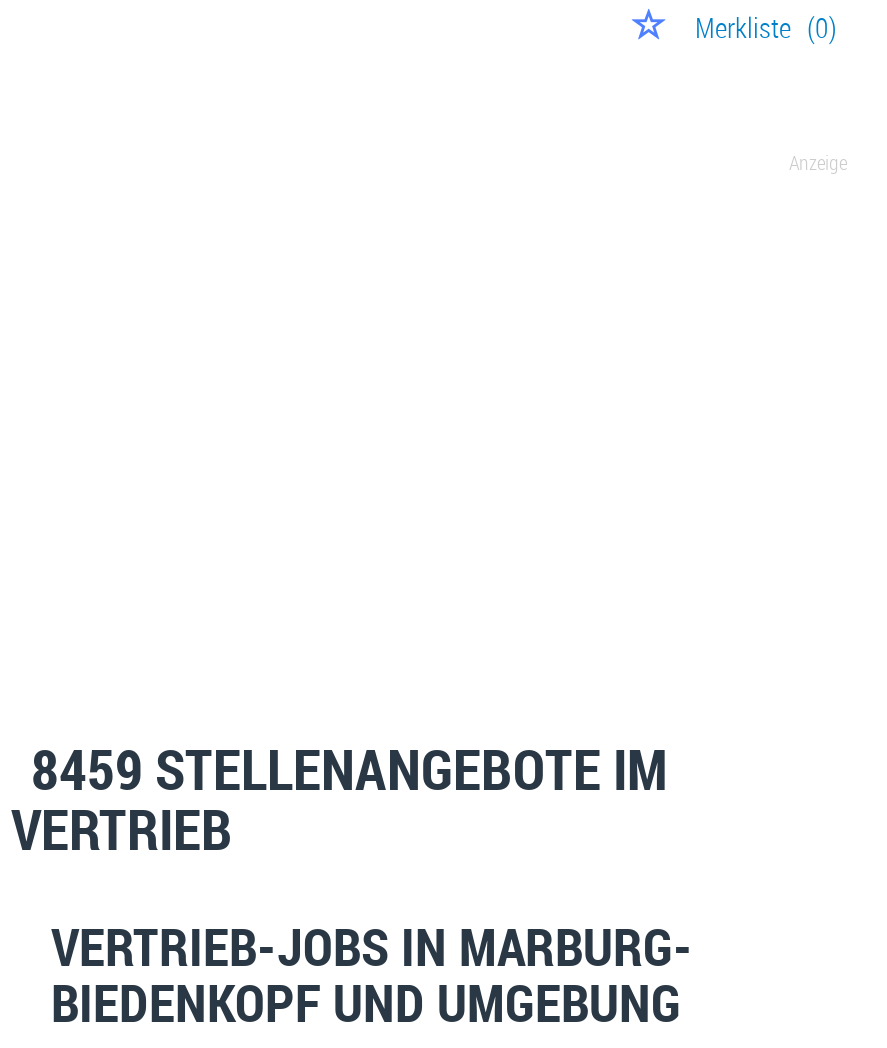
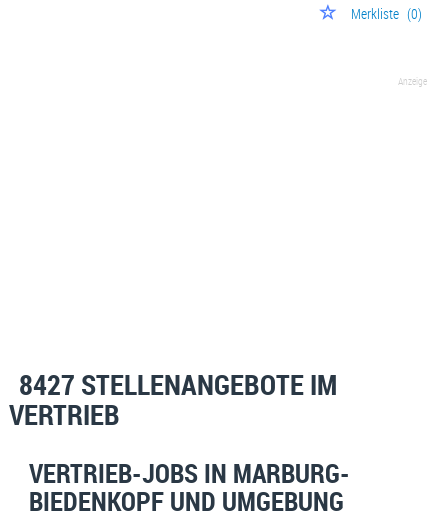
[31,730,667,806] 8459 STELLENANGEBOTE IM -> [19,365,337,403] 8427 STELLENANGEBOTE IM

